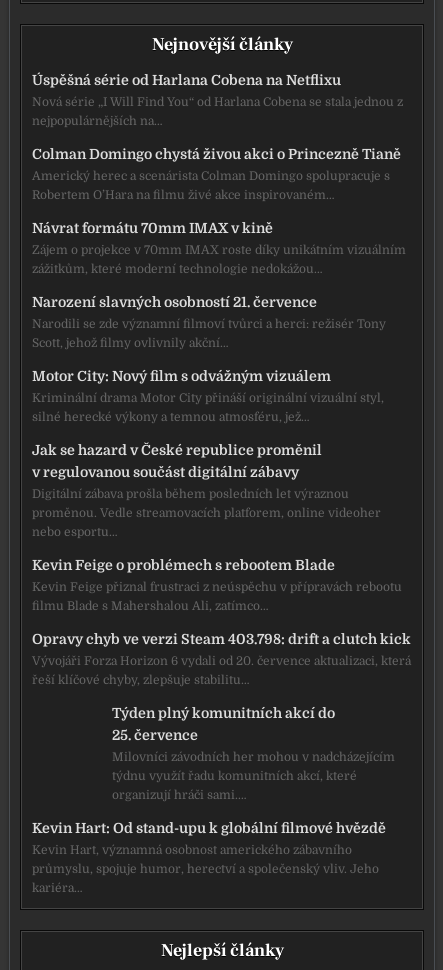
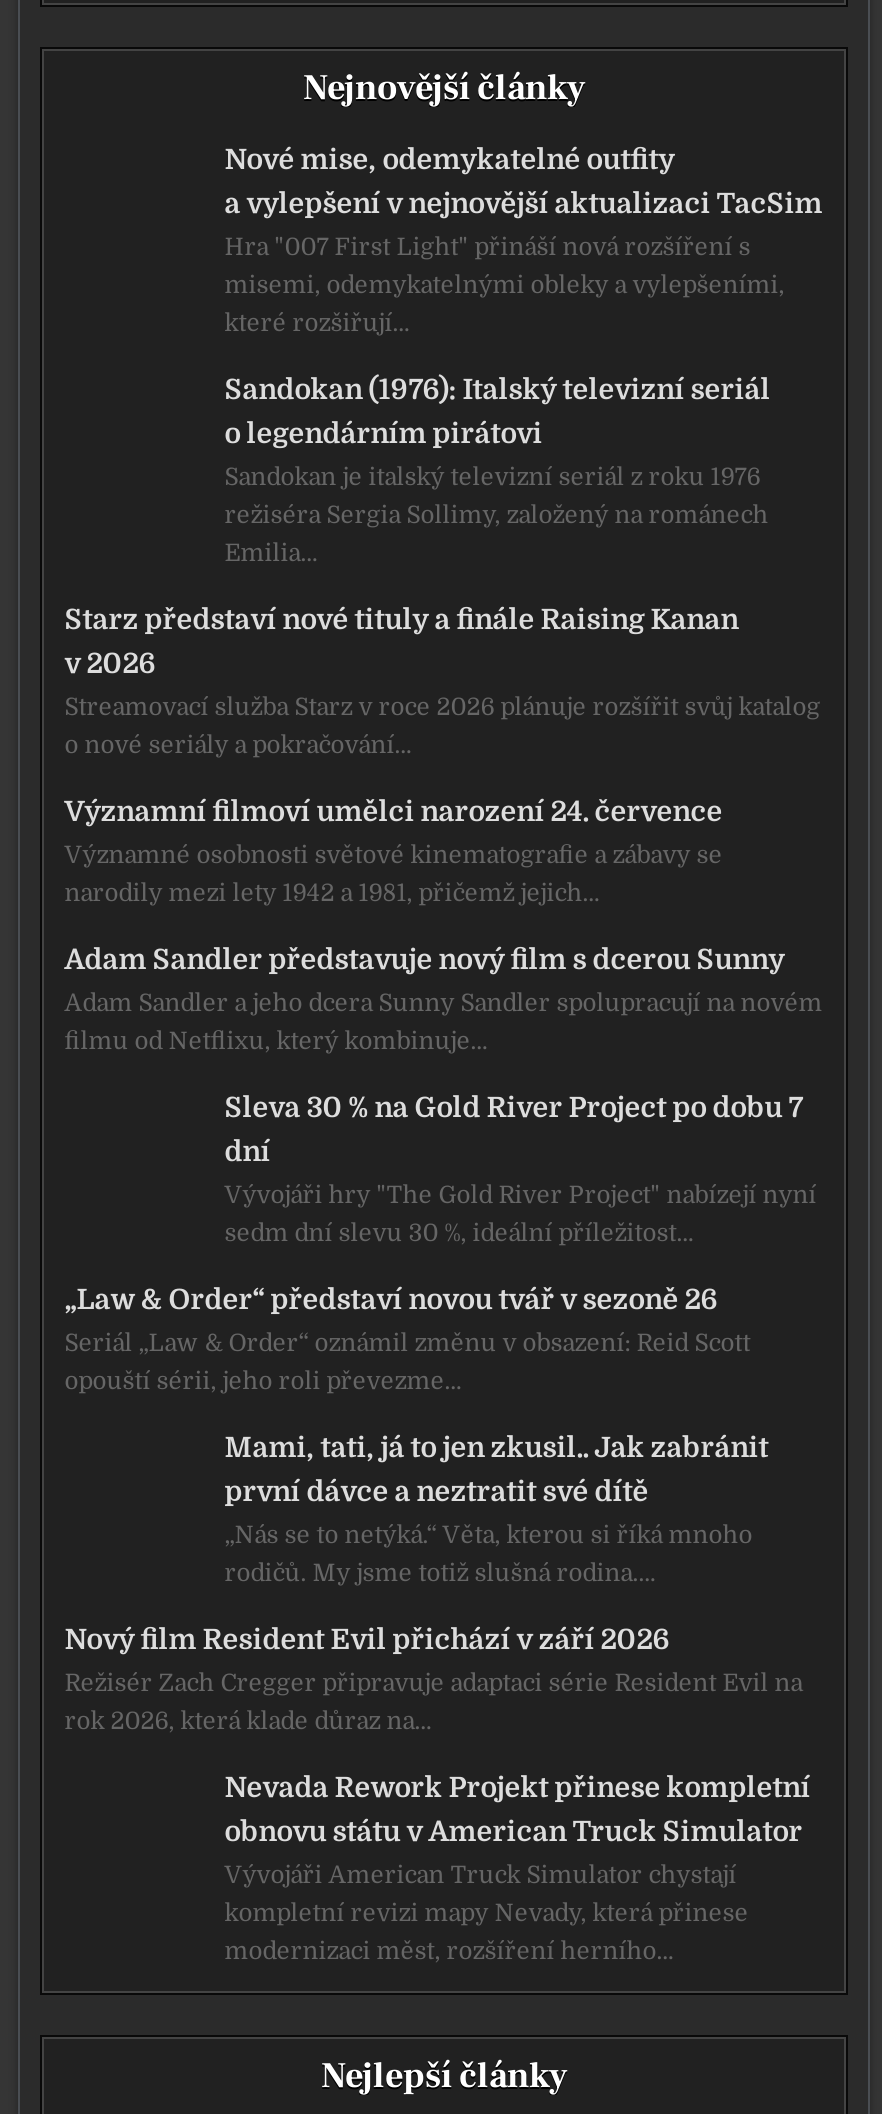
[32,72,403,128] Úspěšná série od Harlana Cobena na Netflixu | Nová série „I Will Find You“ od Harlana Cobena se stala jednou z | nejpopulárnějších na… -> [224,142,822,336] Nové mise, odemykatelné outfity | a vylepšení v nejnovější aktualizaci TacSim | Hra "007 First Light" přináší nová rozšíření s | misemi, odemykatelnými obleky a vylepšeními, | které rozšiřují…
[32,146,401,202] Colman Domingo chystá živou akci o Princezně Tianě | Americký herec a scenárista Colman Domingo spolupracuje s | Robertem O’Hara na filmu živé akce inspirovaném… -> [224,372,770,566] Sandokan (1976): Italský televizní seriál | o legendárním pirátovi | Sandokan je italský televizní seriál z roku 1976 | režiséra Sergia Sollimy, založený na románech | Emilia…
[32,220,406,276] Návrat formátu 70mm IMAX v kině | Zájem o projekce v 70mm IMAX roste díky unikátním vizuálním | zážitkům, které moderní technologie nedokážou… -> [64,602,820,758] Starz představí nové tituly a finále Raising Kanan | v 2026 | Streamovací služba Starz v roce 2026 plánuje rozšířit svůj katalog | o nové seriály a pokračování…
[32,294,386,350] Narození slavných osobností 21. července | Narodili se zde významní filmoví tvůrci a herci: režisér Tony | Scott, jehož filmy ovlivnily akční… -> [64,794,722,906] Významní filmoví umělci narození 24. července | Významné osobnosti světové kinematografie a zábavy se | narodily mezi lety 1942 a 1981, přičemž jejich…
[32,368,384,424] Motor City: Nový film s odvážným vizuálem | Kriminální drama Motor City přináší originální vizuální styl, | silné herecké výkony a temnou atmosféru, jež… -> [64,942,822,1054] Adam Sandler představuje nový film s dcerou Sunny | Adam Sandler a jeho dcera Sunny Sandler spolupracují na novém | filmu od Netflixu, který kombinuje…
[32,442,381,539] Jak se hazard v České republice proměnil | v regulovanou součást digitální zábavy | Digitální zábava prošla během posledních let výraznou | proměnou. Vedle streamovacích platforem, online videoher | nebo esportu… -> [224,1090,816,1246] Sleva 30 % na Gold River Project po dobu 7 | dní | Vývojáři hry "The Gold River Project" nabízejí nyní | sedm dní slevu 30 %, ideální příležitost…
[32,557,402,613] Kevin Feige o problémech s rebootem Blade | Kevin Feige přiznal frustraci z neúspěchu v přípravách rebootu | filmu Blade s Mahershalou Ali, zatímco… -> [64,1282,750,1394] „Law & Order“ představí novou tvář v sezoně 26 | Seriál „Law & Order“ oznámil změnu v obsazení: Reid Scott | opouští sérii, jeho roli převezme…
[32,631,411,687] Opravy chyb ve verzi Steam 403.798: drift a clutch kick | Vývojáři Forza Horizon 6 vydali od 20. července aktualizaci, která | řeší klíčové chyby, zlepšuje stabilitu… -> [224,1430,768,1586] Mami, tati, já to jen zkusil.. Jak zabránit | první dávce a neztratit své dítě | „Nás se to netýká.“ Věta, kterou si říká mnoho | rodičů. My jsme totiž slušná rodina.…
[112,705,395,802] Týden plný komunitních akcí do | 25. července | Milovníci závodních her mohou v nadcházejícím | týdnu využít řadu komunitních akcí, které | organizují hráči sami.… -> [64,1622,802,1734] Nový film Resident Evil přichází v září 2026 | Režisér Zach Cregger připravuje adaptaci série Resident Evil na | rok 2026, která klade důraz na…
[32,820,386,895] Kevin Hart: Od stand-upu k globální filmové hvězdě | Kevin Hart, významná osobnost amerického zábavního | průmyslu, spojuje humor, herectví a společenský vliv. Jeho | kariéra… -> [224,1770,810,1964] Nevada Rework Projekt přinese kompletní | obnovu státu v American Truck Simulator | Vývojáři American Truck Simulator chystají | kompletní revizi mapy Nevady, která přinese | modernizaci měst, rozšíření herního…

